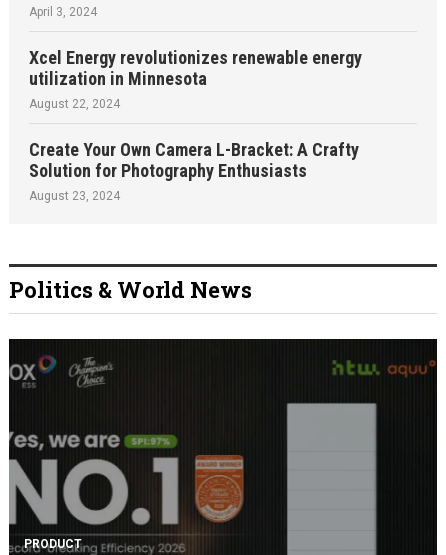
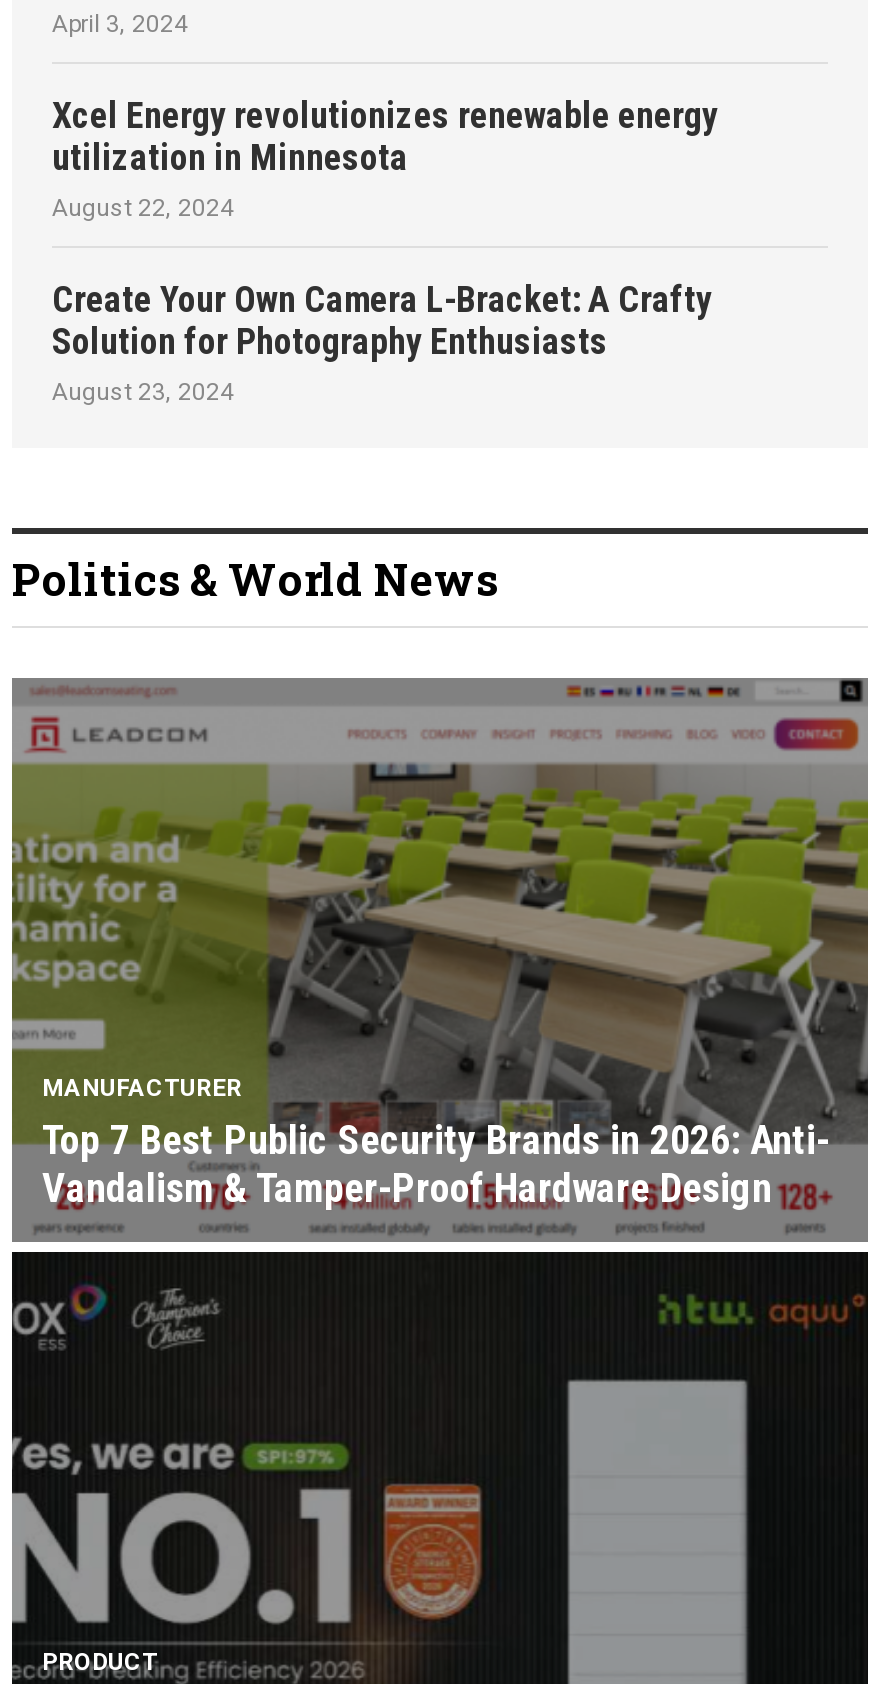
none -> [10,678,870,1244] [image] | MANUFACTURER | Top 7 Best Public Security Brands in 2026: Anti- | Vandalism & Tamper-Proof Hardware Design

